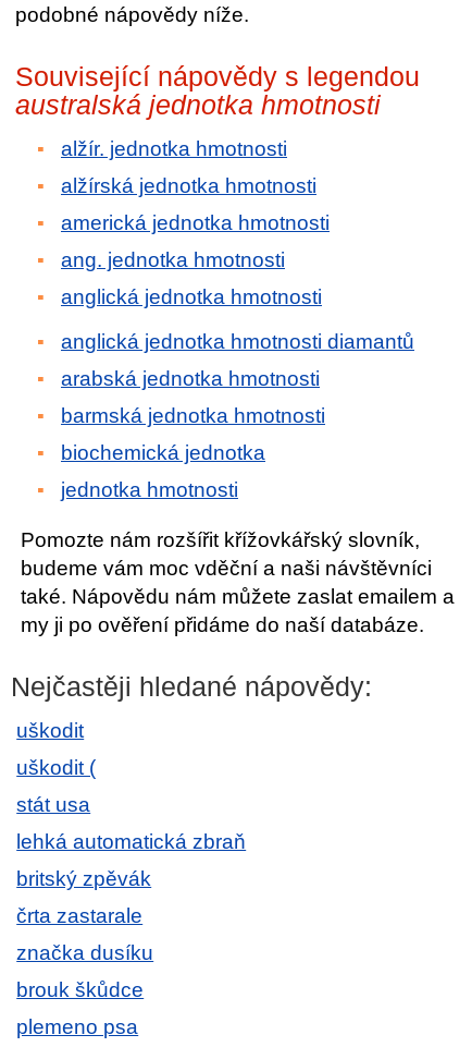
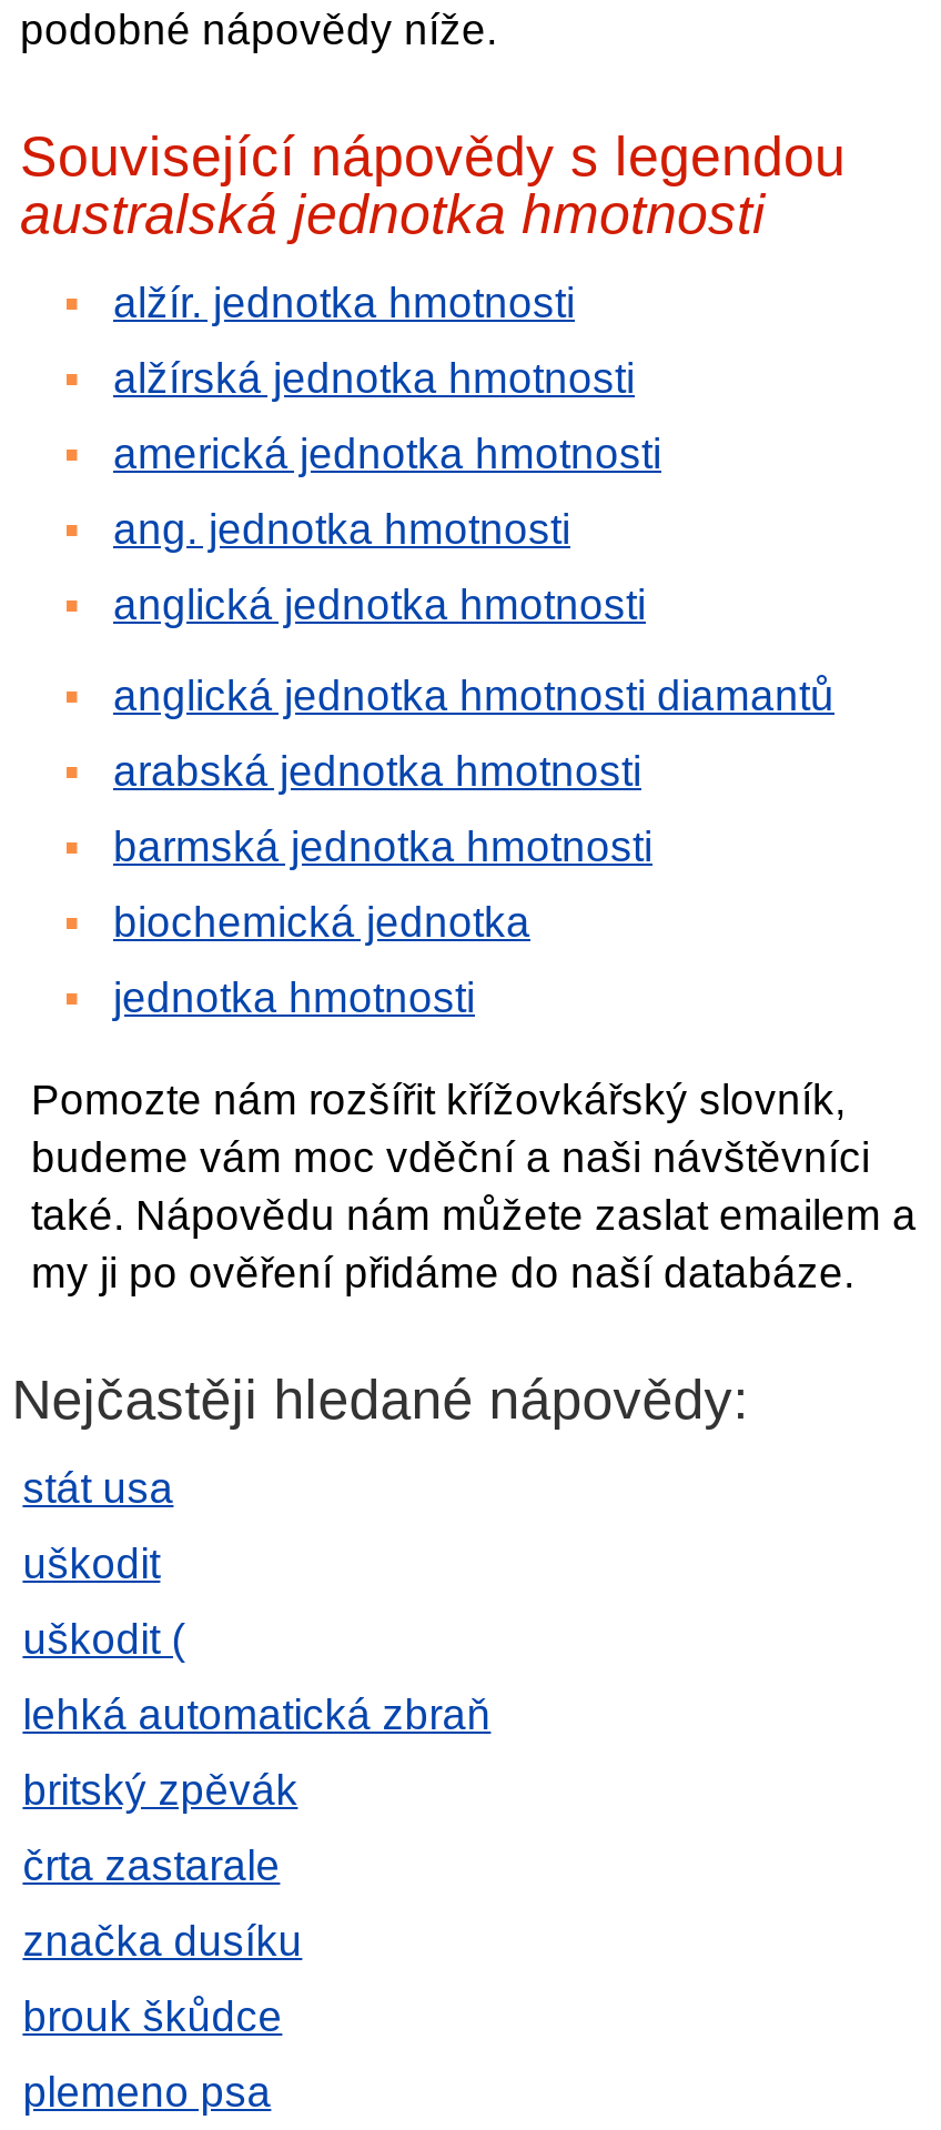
moved [17,719,96,779] -> [23,1541,185,1663]: uškodit | uškodit (
moved [17,793,90,816] -> [23,1465,174,1512]: stát usa

